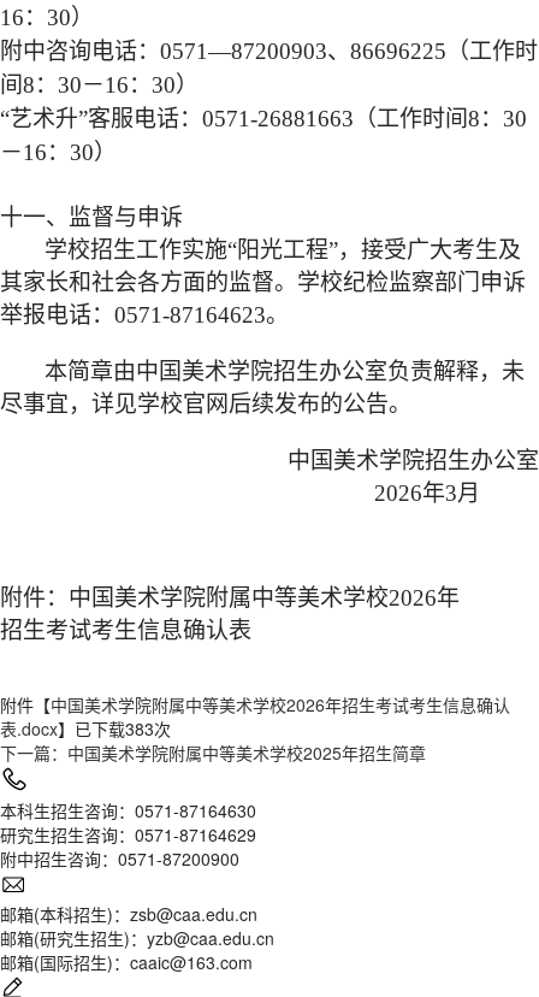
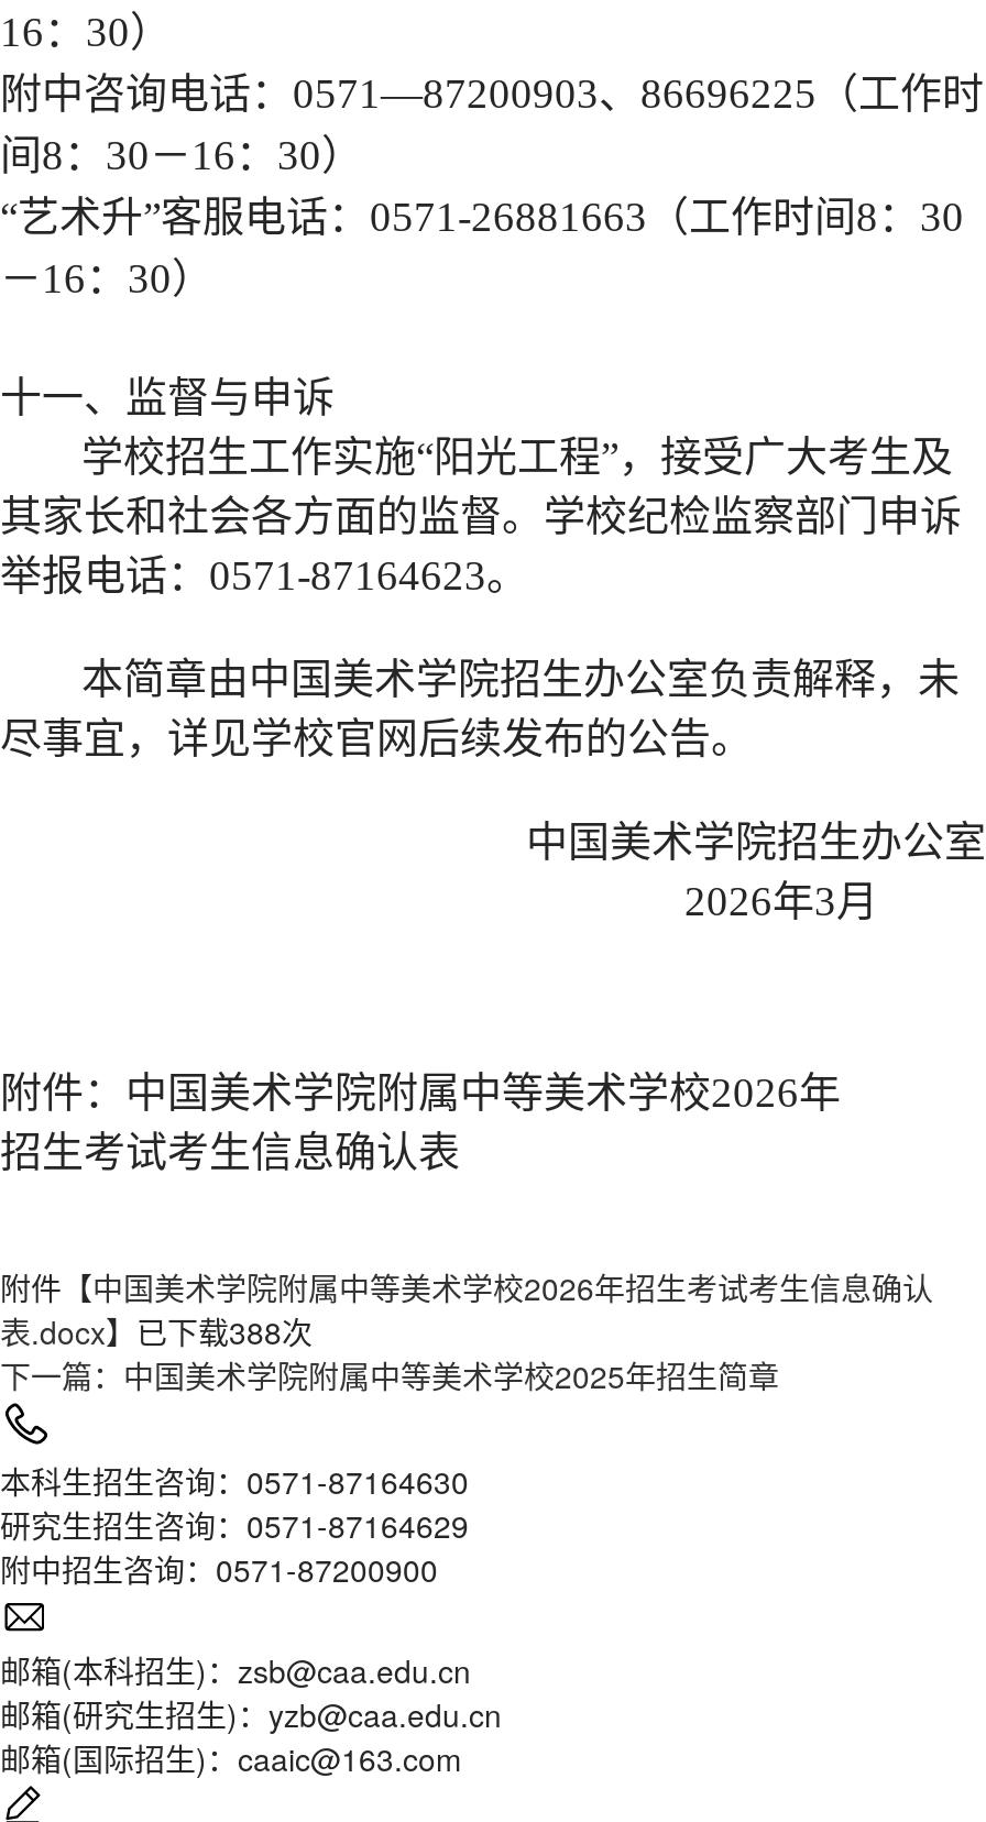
[0,717,171,741] 表.docx】已下载383次 -> [0,1310,313,1354] 表.docx】已下载388次

